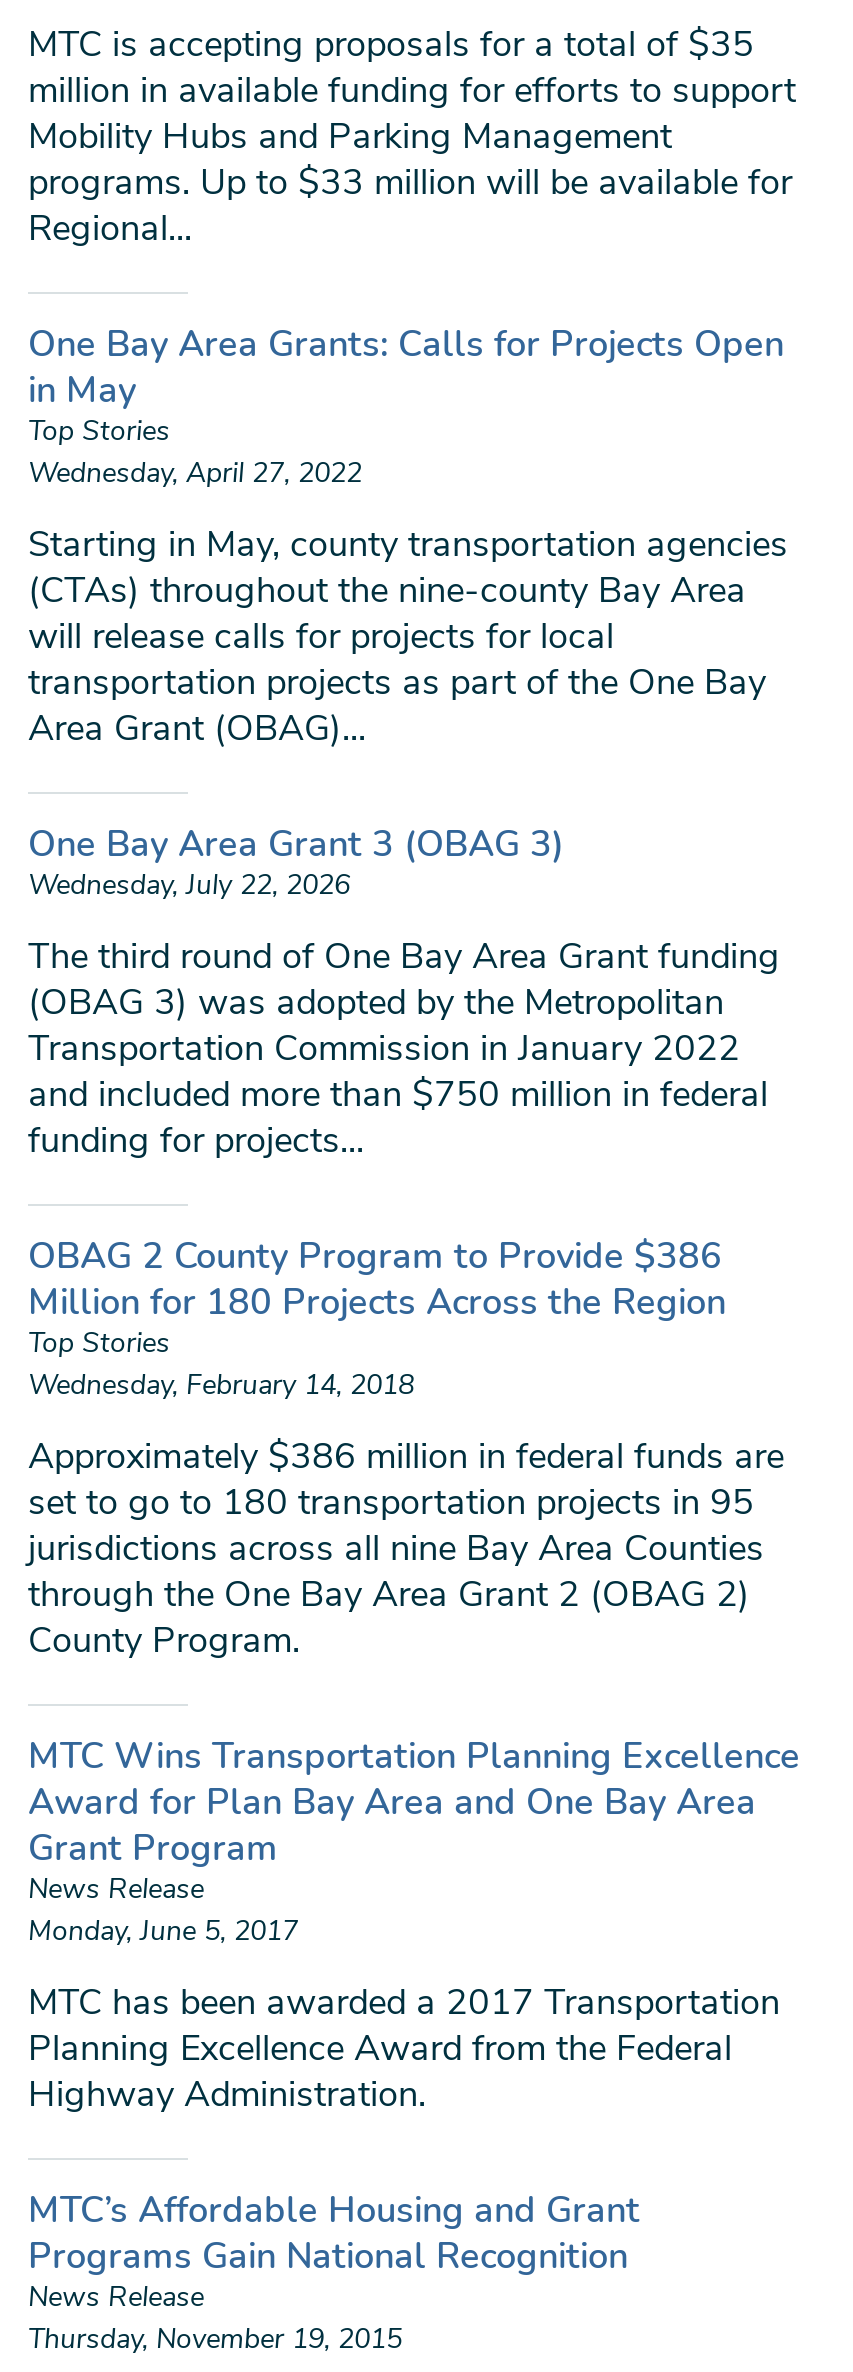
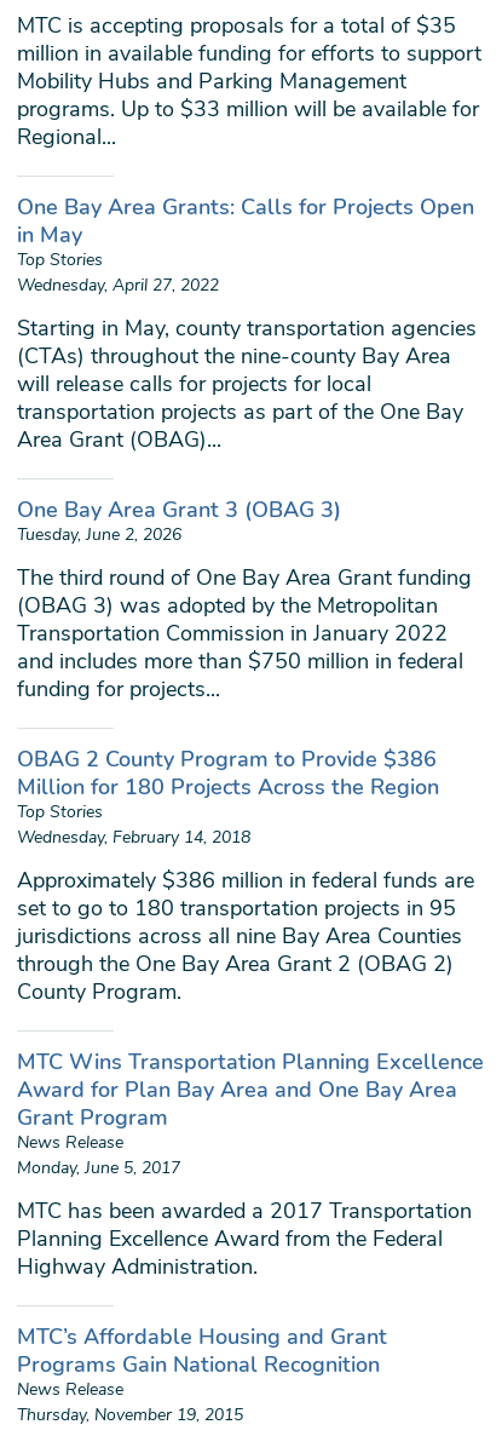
[28,866,350,904] Wednesday, July 22, 2026 -> [17,523,181,546] Tuesday, June 2, 2026
[28,1070,768,1118] and included more than $750 million in federal -> [17,647,463,676] and includes more than $750 million in federal

